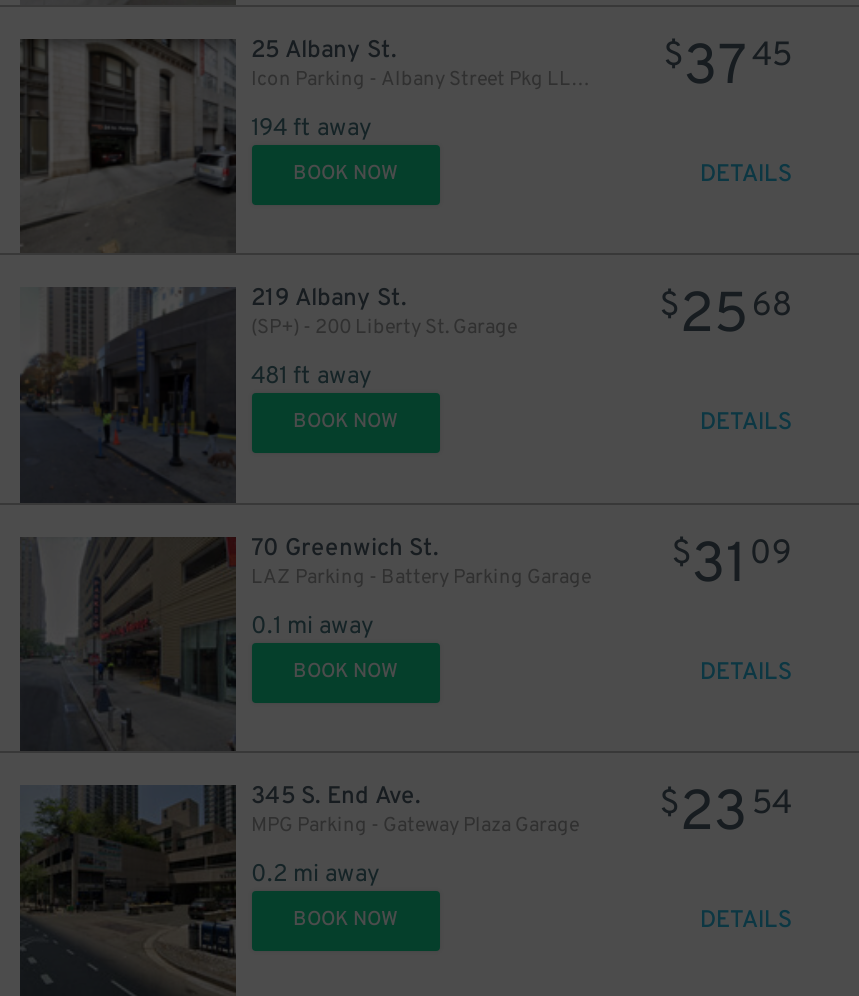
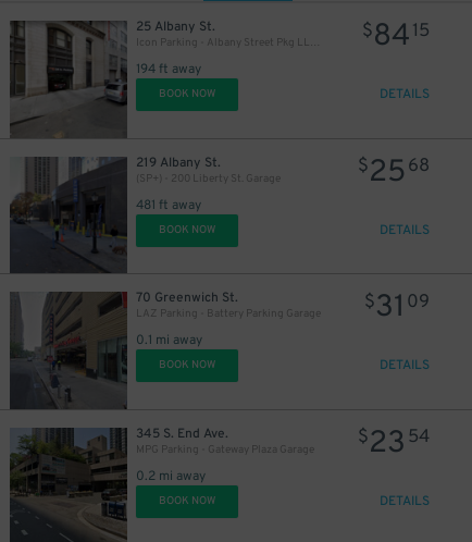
[664,32,792,104] $37 45 -> [362,17,429,57] $84 15

